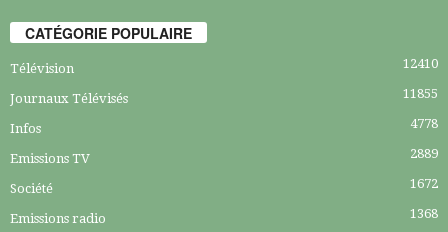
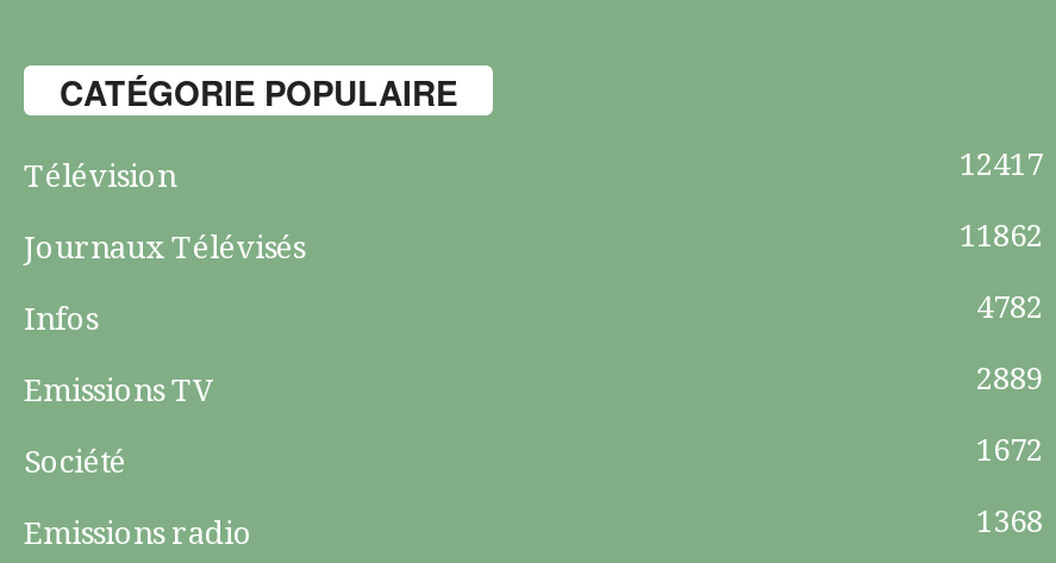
[403,56,438,71] 12410 -> [960,146,1043,181] 12417
[403,86,438,101] 11855 -> [960,217,1043,253] 11862
[410,116,438,131] 4778 -> [976,289,1043,324] 4782

